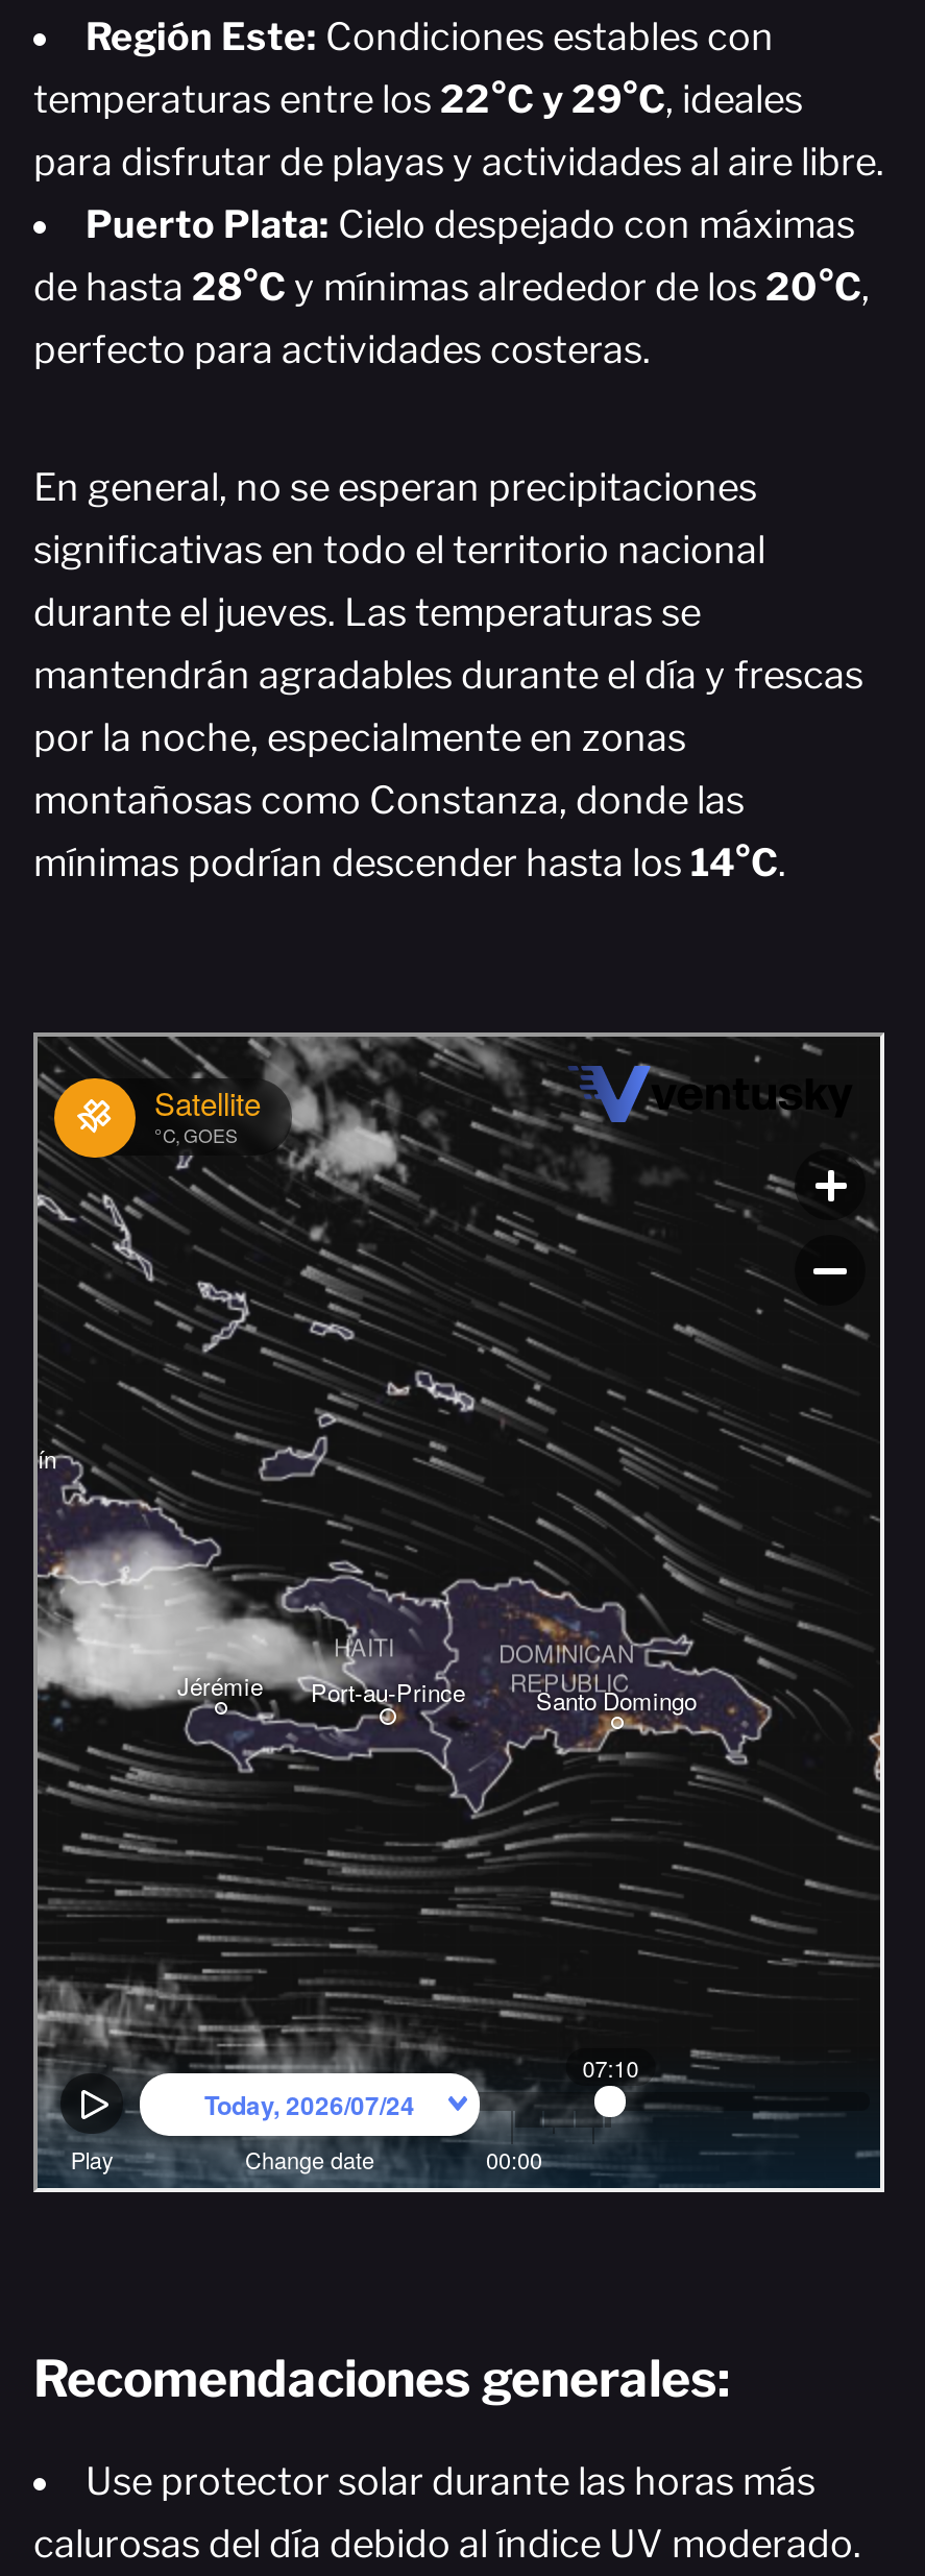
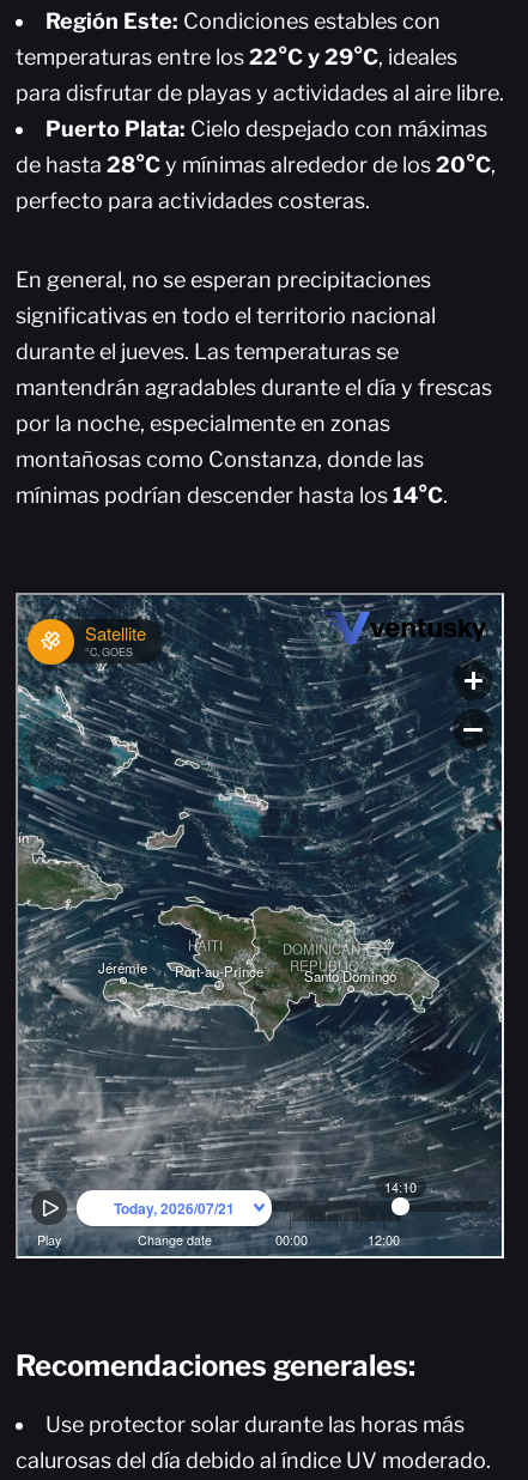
[35,1035,880,2186] [image] -> [17,594,503,1256] [image]

